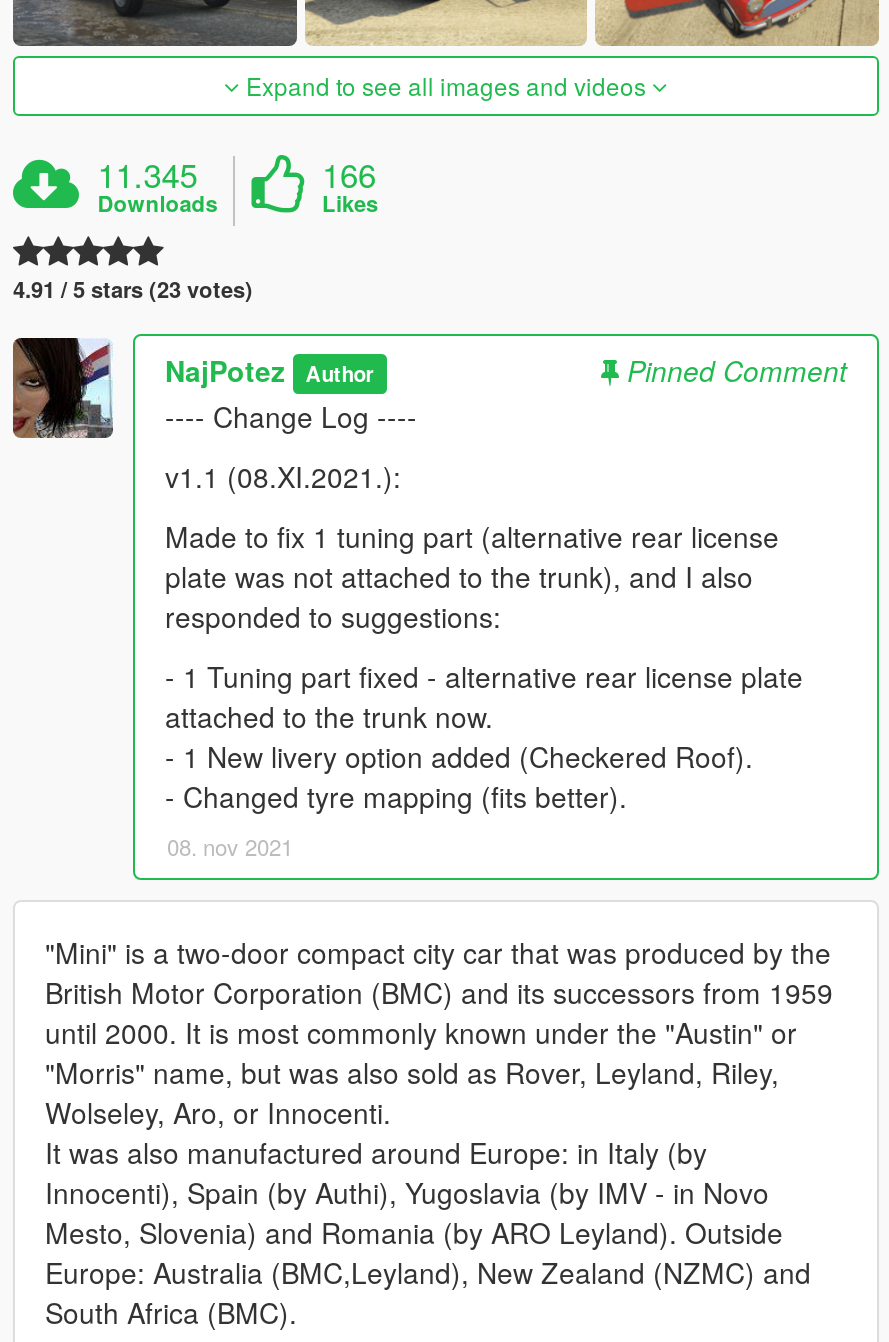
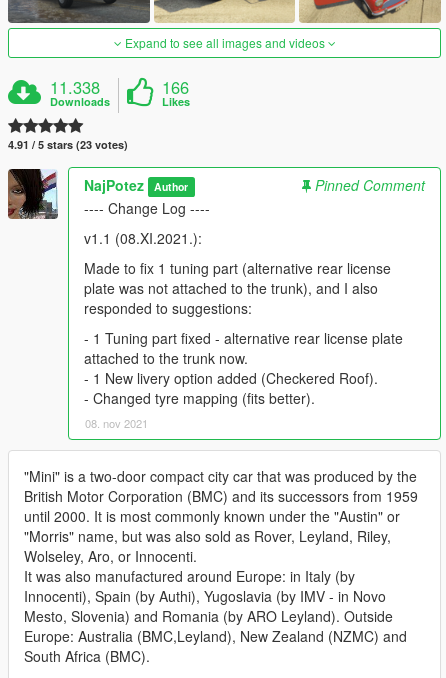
[97,150,197,198] 11.345 -> [50,75,100,99] 11.338

